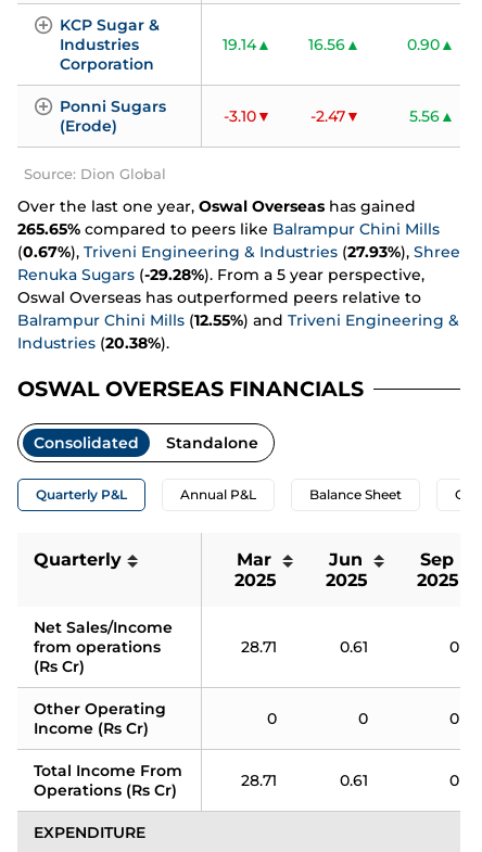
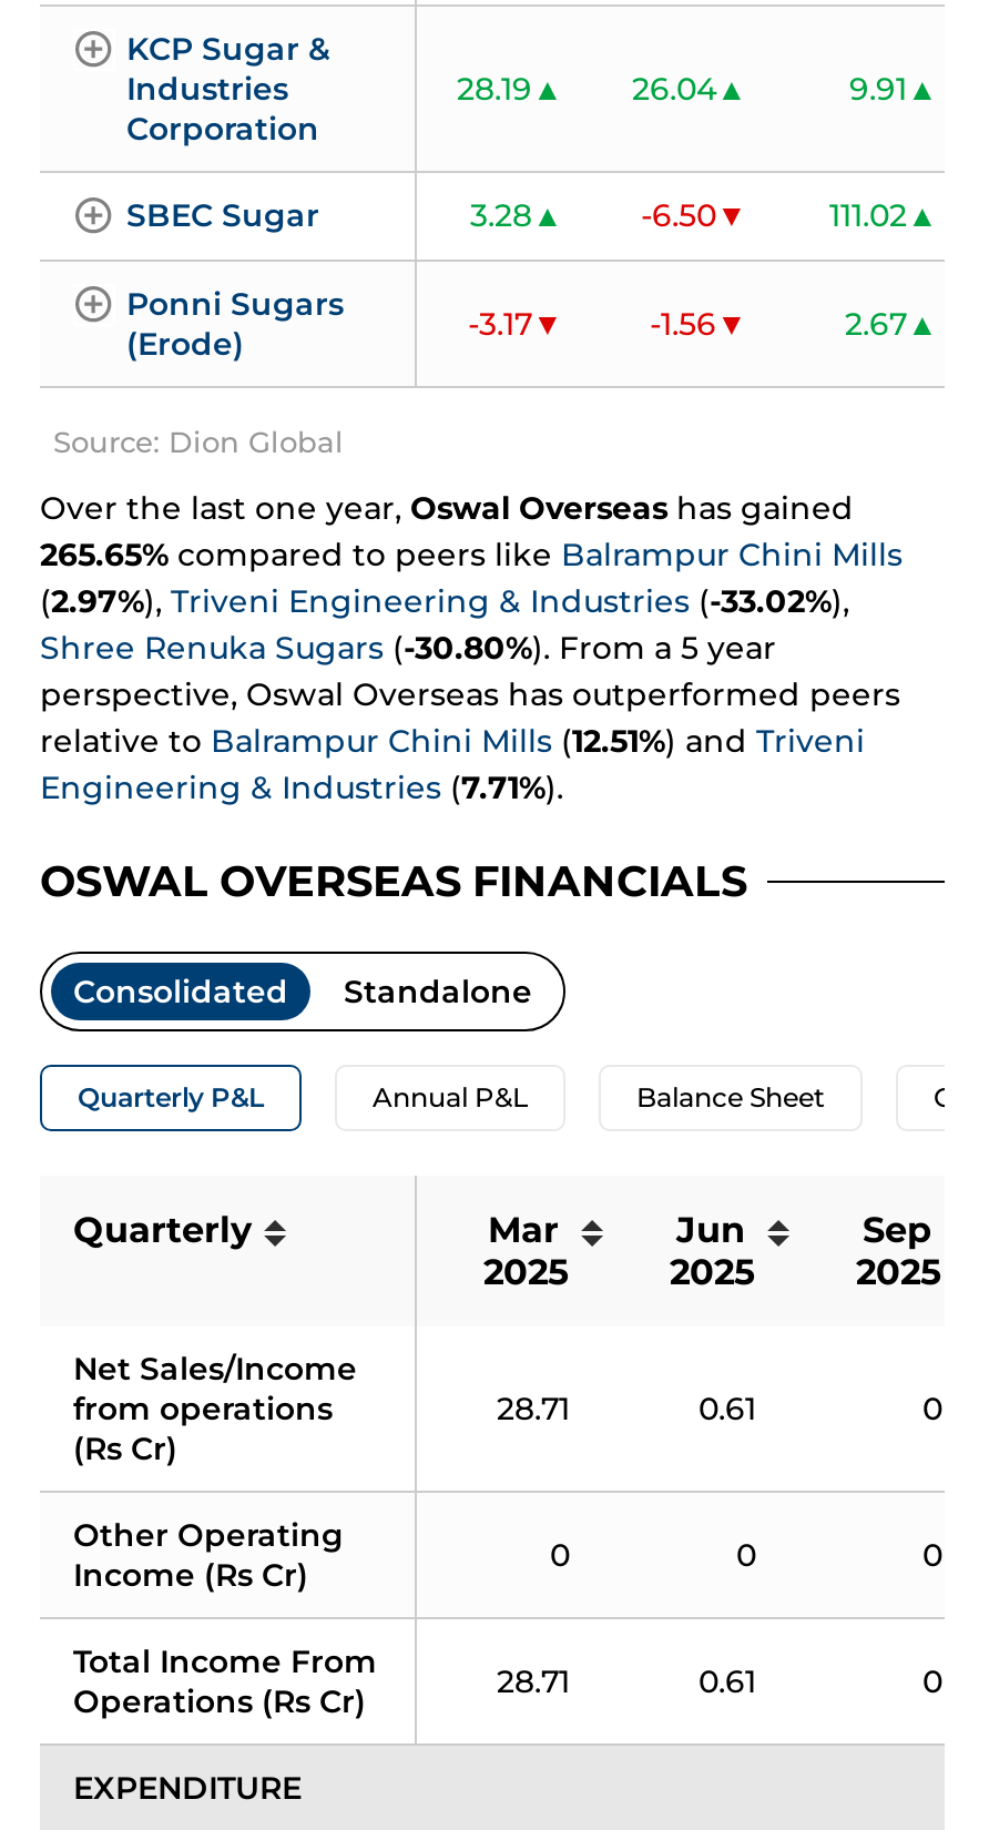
[223,35,440,54] 19.14 | 16.56 | 0.90 -> [126,68,907,235] 28.19 | 26.04 | 9.91 | SBEC Sugar | 3.28 | -6.50 | 111.02
[224,106,256,126] -3.10 -> [468,303,532,343] -3.17
[310,106,345,126] -2.47 -> [650,303,716,343] -1.56
[409,106,440,126] 5.56 -> [845,303,907,343] 2.67
[17,242,460,353] (0.67%), Triveni Engineering & Industries (27.93%), Shree | Renuka Sugars (-29.28%). From a 5 year perspective, | Oswal Overseas has outperformed peers relative to | Balrampur Chini Mills (12.55%) and Triveni Engineering & | Industries (20.38%). -> [40,581,900,807] (2.97%), Triveni Engineering & Industries (-33.02%), | Shree Renuka Sugars (-30.80%). From a 5 year | perspective, Oswal Overseas has outperformed peers | relative to Balrampur Chini Mills (12.51%) and Triveni | Engineering & Industries (7.71%).

